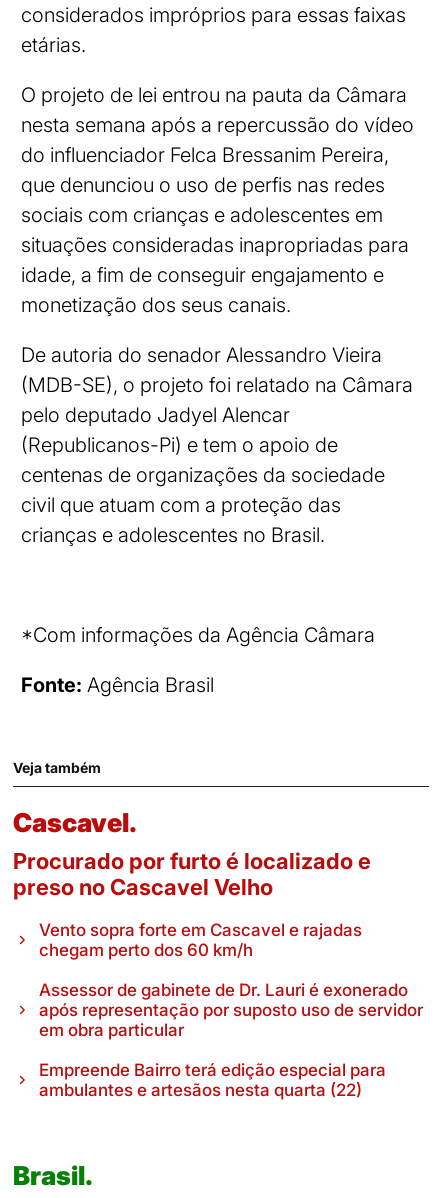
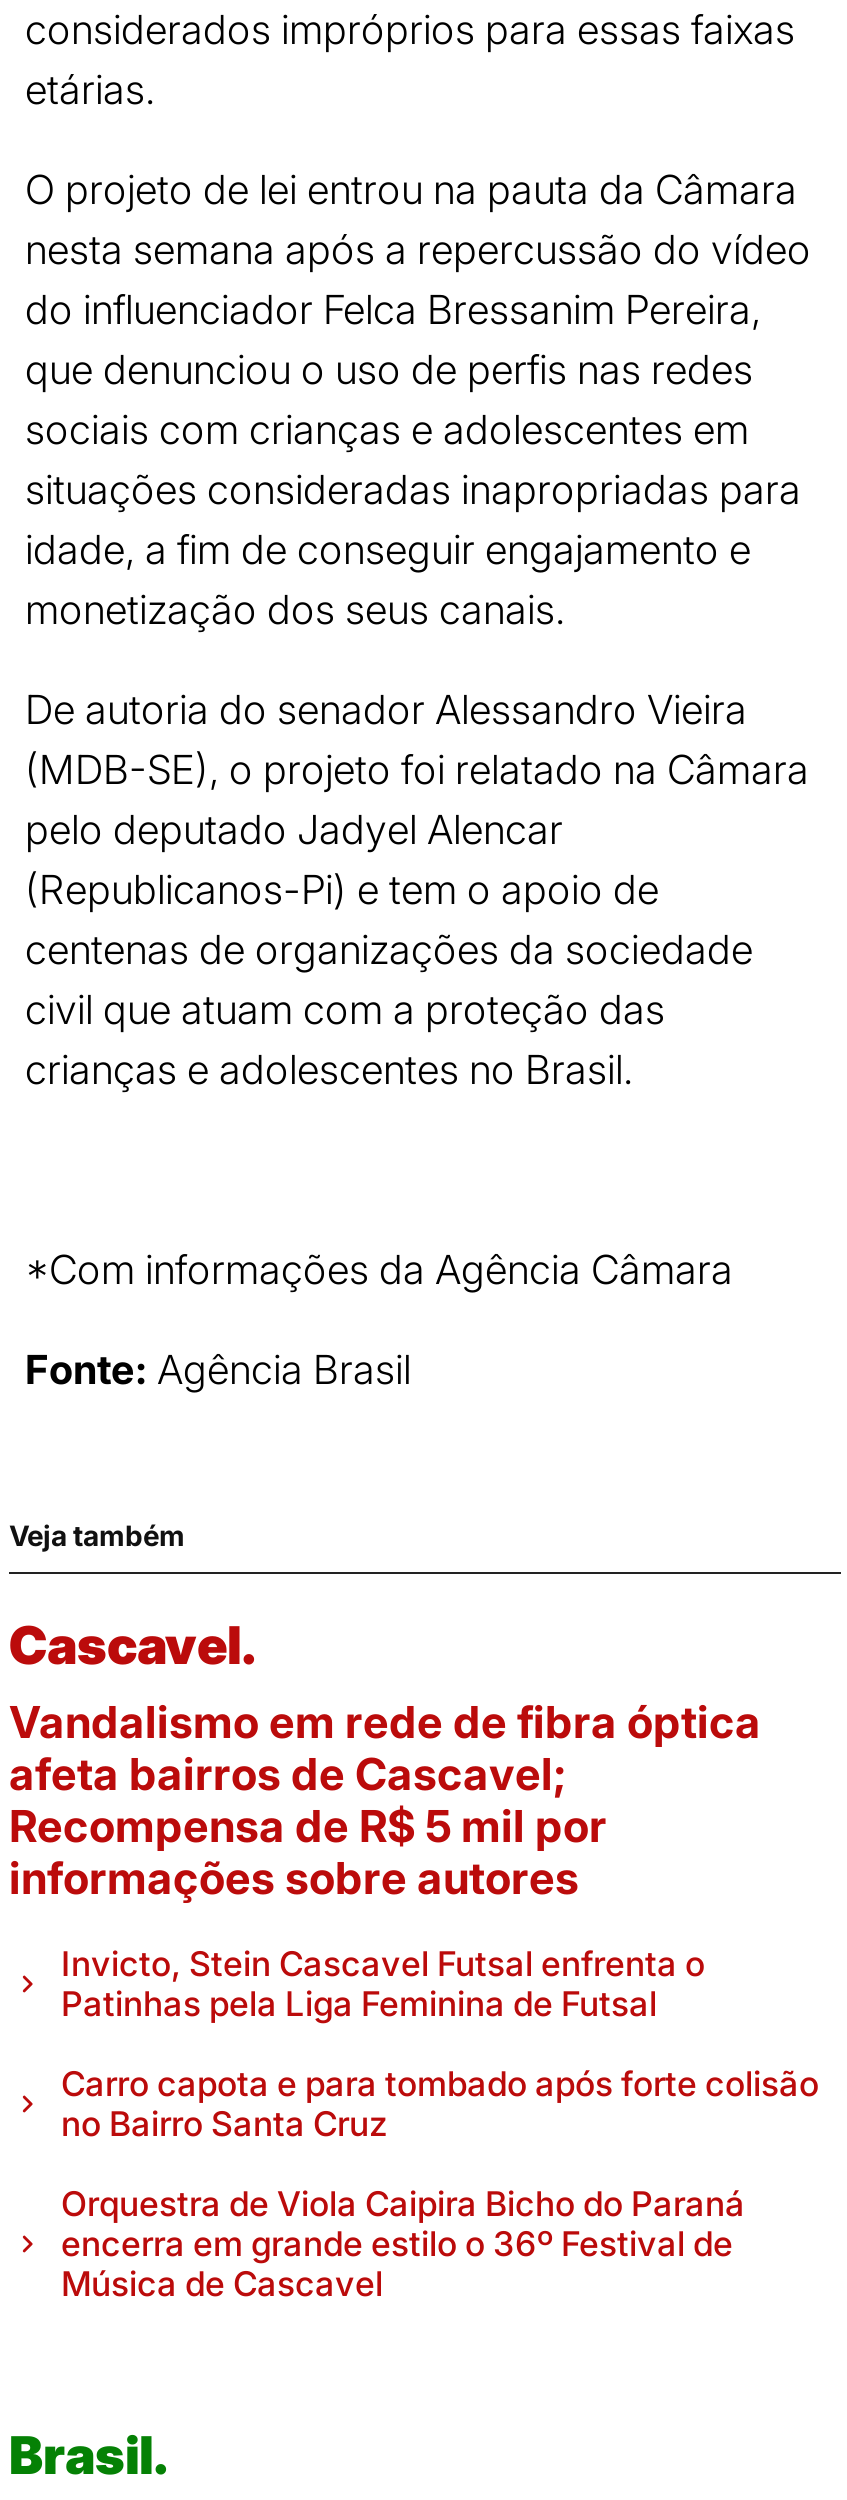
[13,848,371,900] Procurado por furto é localizado e | preso no Cascavel Velho -> [9,1696,761,1904] Vandalismo em rede de fibra óptica | afeta bairros de Cascavel; | Recompensa de R$ 5 mil por | informações sobre autores
[39,920,362,960] Vento sopra forte em Cascavel e rajadas | chegam perto dos 60 km/h -> [61,1944,705,2024] Invicto, Stein Cascavel Futsal enfrenta o | Patinhas pela Liga Feminina de Futsal
[39,980,423,1040] Assessor de gabinete de Dr. Lauri é exonerado | após representação por suposto uso de servidor | em obra particular -> [61,2064,819,2144] Carro capota e para tombado após forte colisão | no Bairro Santa Cruz
[39,1060,386,1100] Empreende Bairro terá edição especial para | ambulantes e artesãos nesta quarta (22) -> [61,2184,745,2304] Orquestra de Viola Caipira Bicho do Paraná | encerra em grande estilo o 36º Festival de | Música de Cascavel

